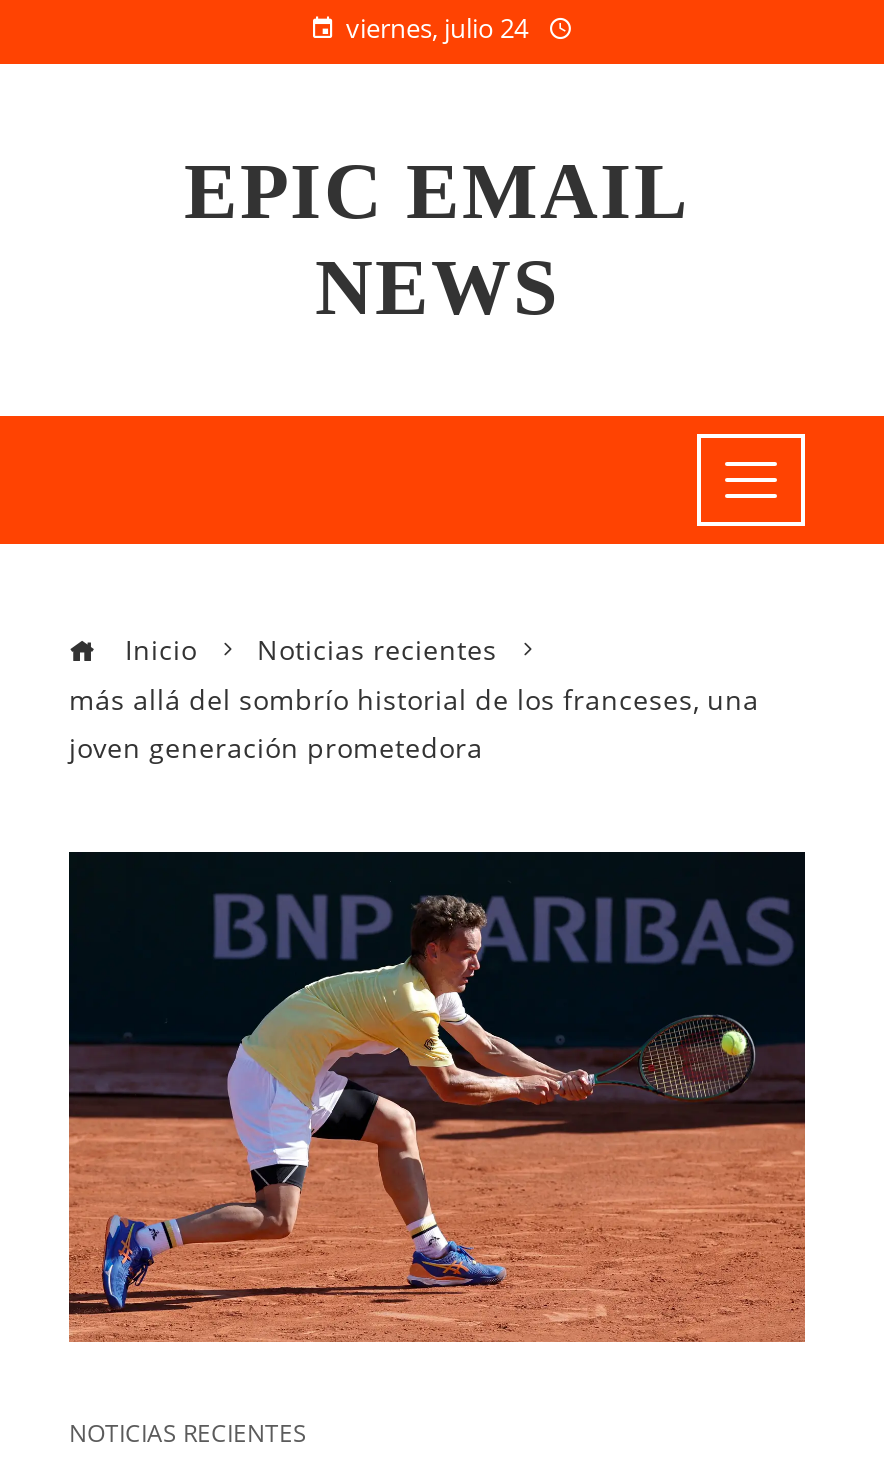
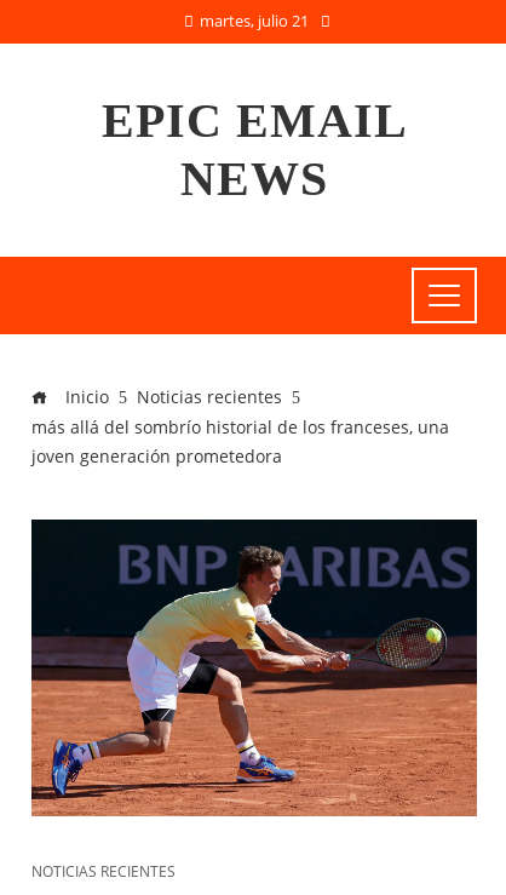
[346,10,528,46] viernes, julio 24 -> [200,10,309,31] martes, julio 21

